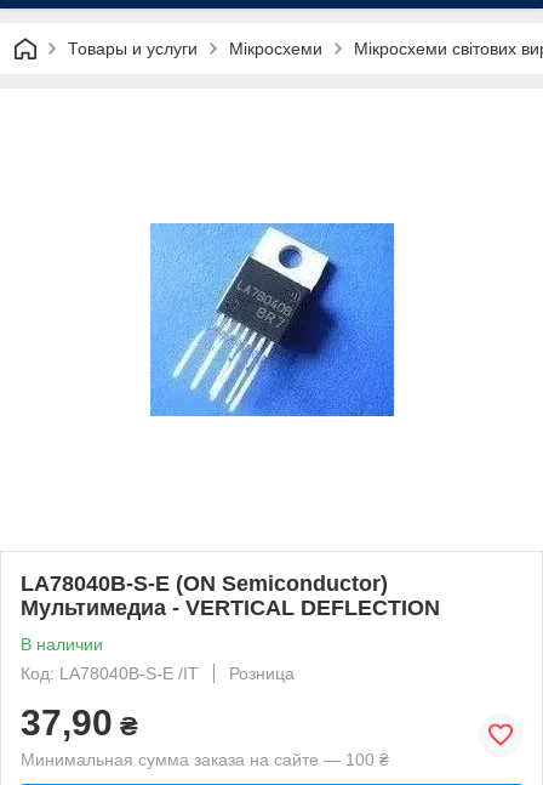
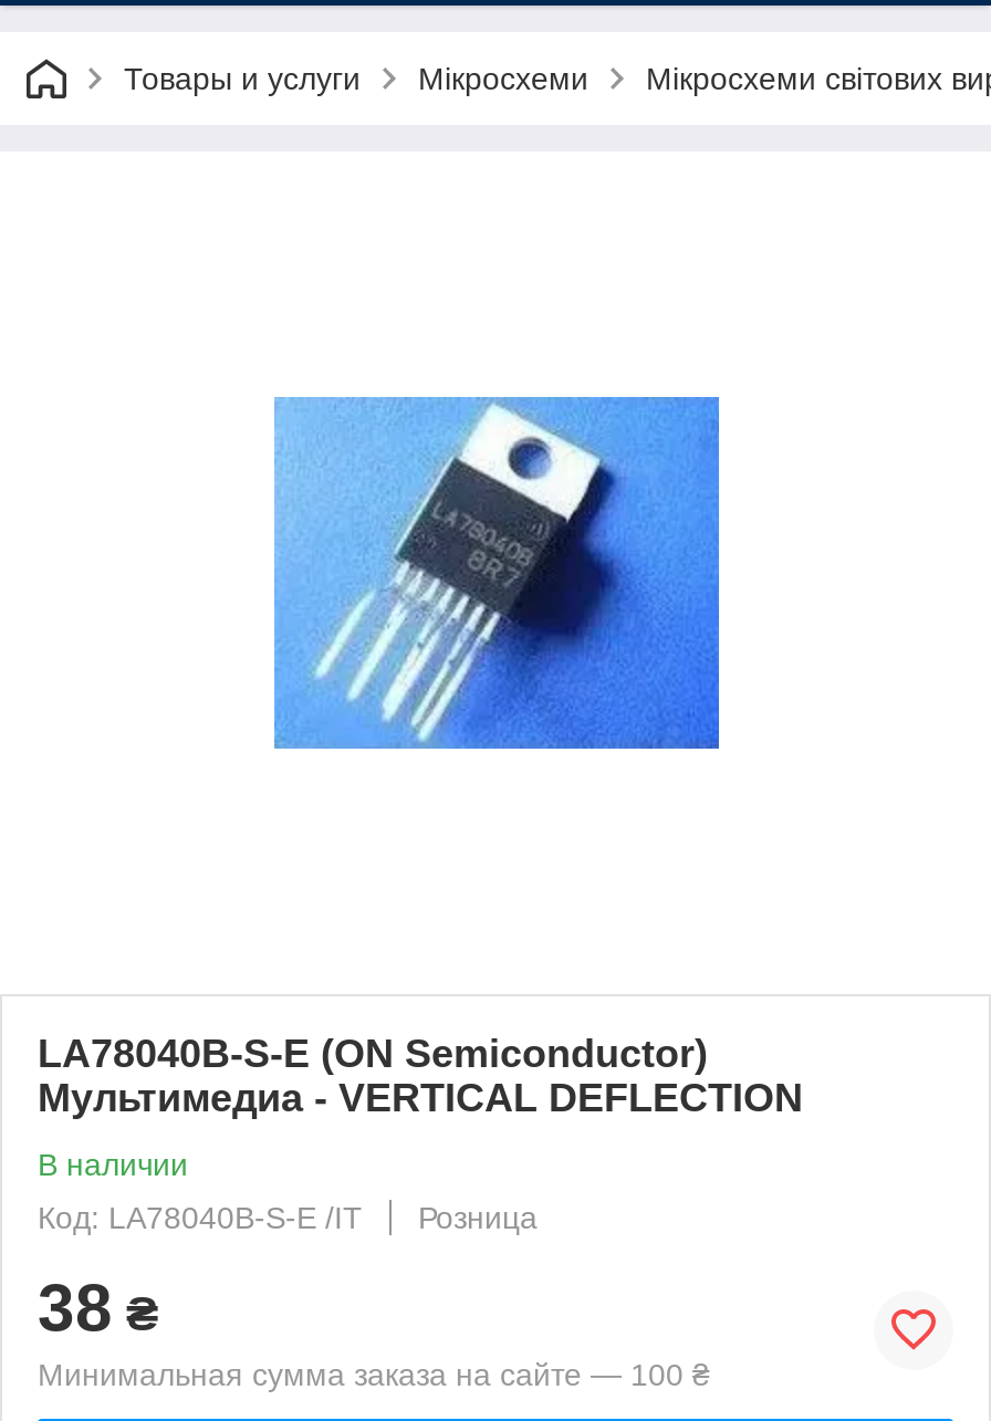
[21,702,138,742] 37,90 ₴ -> [38,1270,159,1343] 38 ₴

